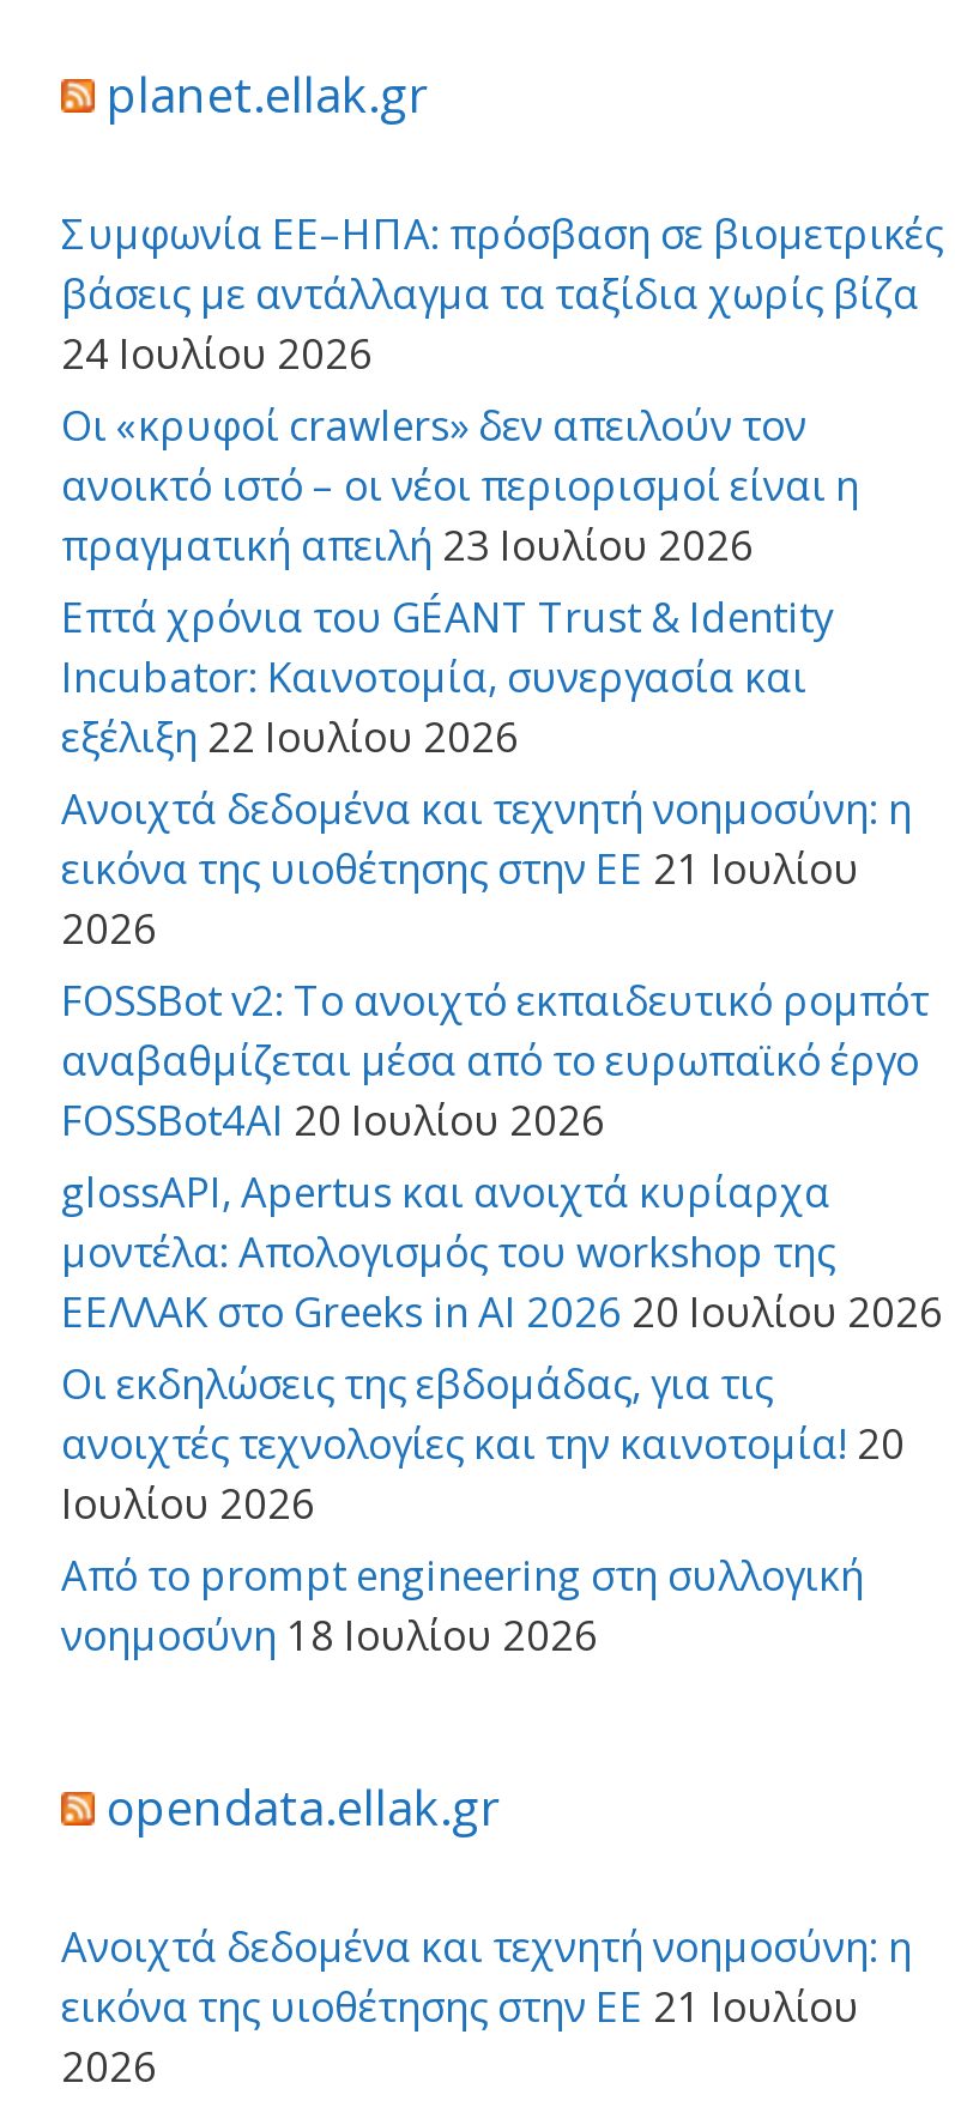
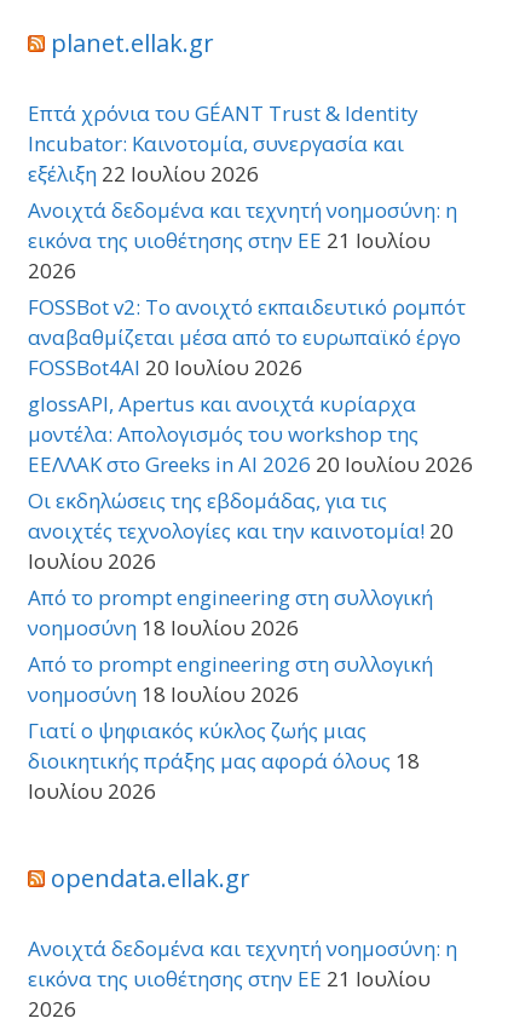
[61,207,943,574] Συμφωνία ΕΕ–ΗΠΑ: πρόσβαση σε βιομετρικές | βάσεις με αντάλλαγμα τα ταξίδια χωρίς βίζα | 24 Ιουλίου 2026 | Οι «κρυφοί crawlers» δεν απειλούν τον | ανοικτό ιστό – οι νέοι περιορισμοί είναι η | πραγματική απειλή 23 Ιουλίου 2026 -> none
moved [61,590,943,1664] -> [28,100,473,642]: Επτά χρόνια του GÉANT Trust & Identity | Incubator: Καινοτομία, συνεργασία και | εξέλιξη 22 Ιουλίου 2026 | ... | Από το prompt engineering στη συλλογική | νοημοσύνη 18 Ιουλίου 2026
none -> [28,650,433,805] Από το prompt engineering στη συλλογική | νοημοσύνη 18 Ιουλίου 2026 | Γιατί ο ψηφιακός κύκλος ζωής μιας | διοικητικής πράξης μας αφορά όλους 18 | Ιουλίου 2026

